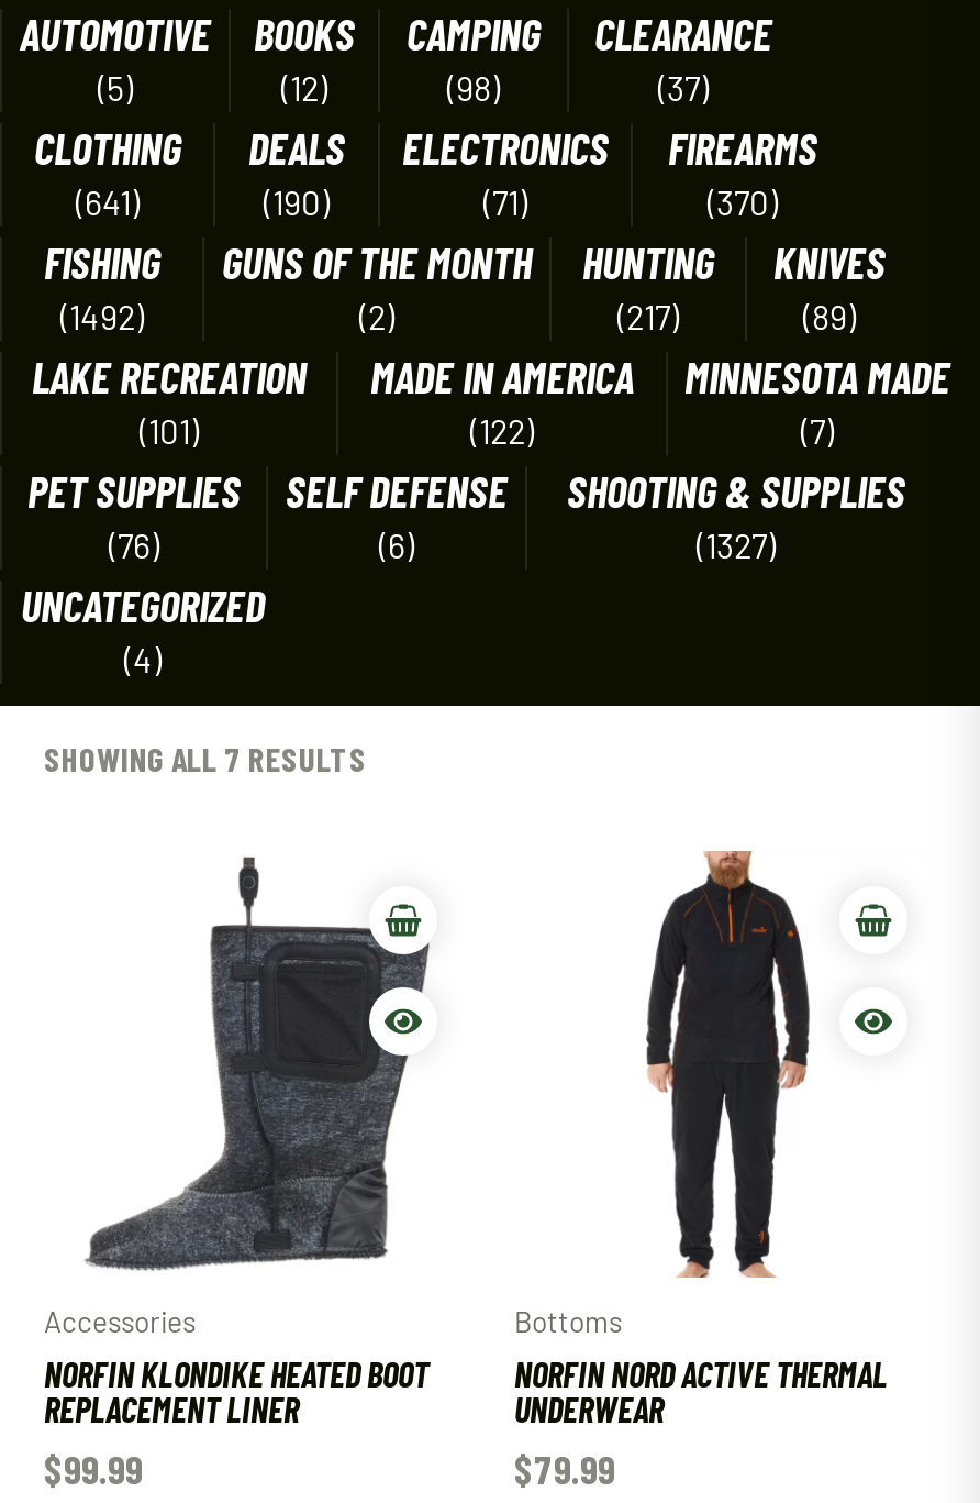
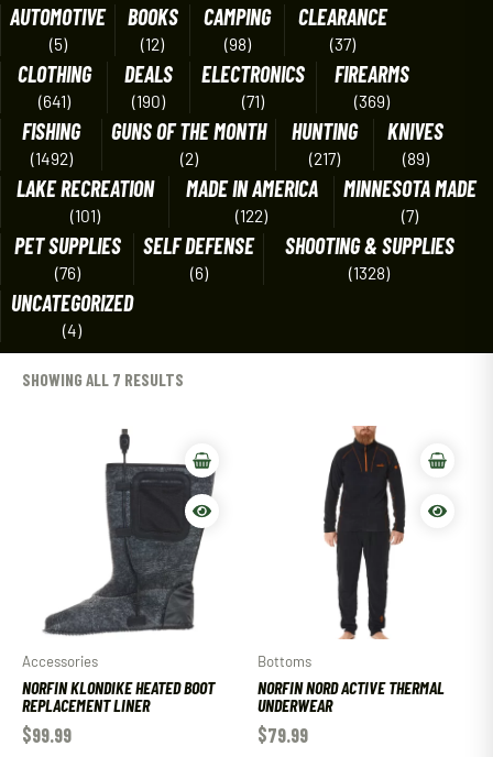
[708,180,778,222] (370) -> [354,90,390,111] (369)
[697,523,776,565] (1327) -> [349,262,390,283] (1328)

